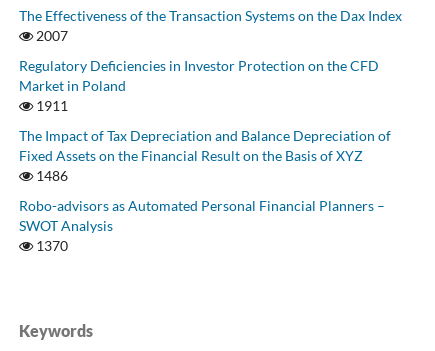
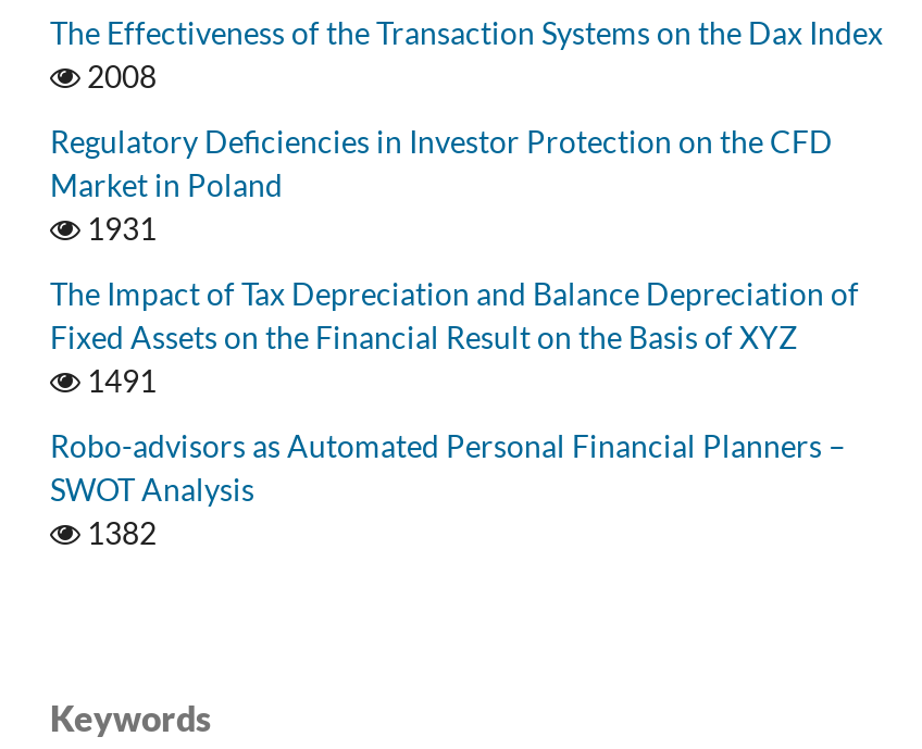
[33,27,68,44] 2007 -> [80,58,157,95] 2008
[33,97,68,114] 1911 -> [80,210,157,247] 1931
[33,167,68,184] 1486 -> [80,362,157,399] 1491
[33,237,68,254] 1370 -> [80,514,157,551] 1382

